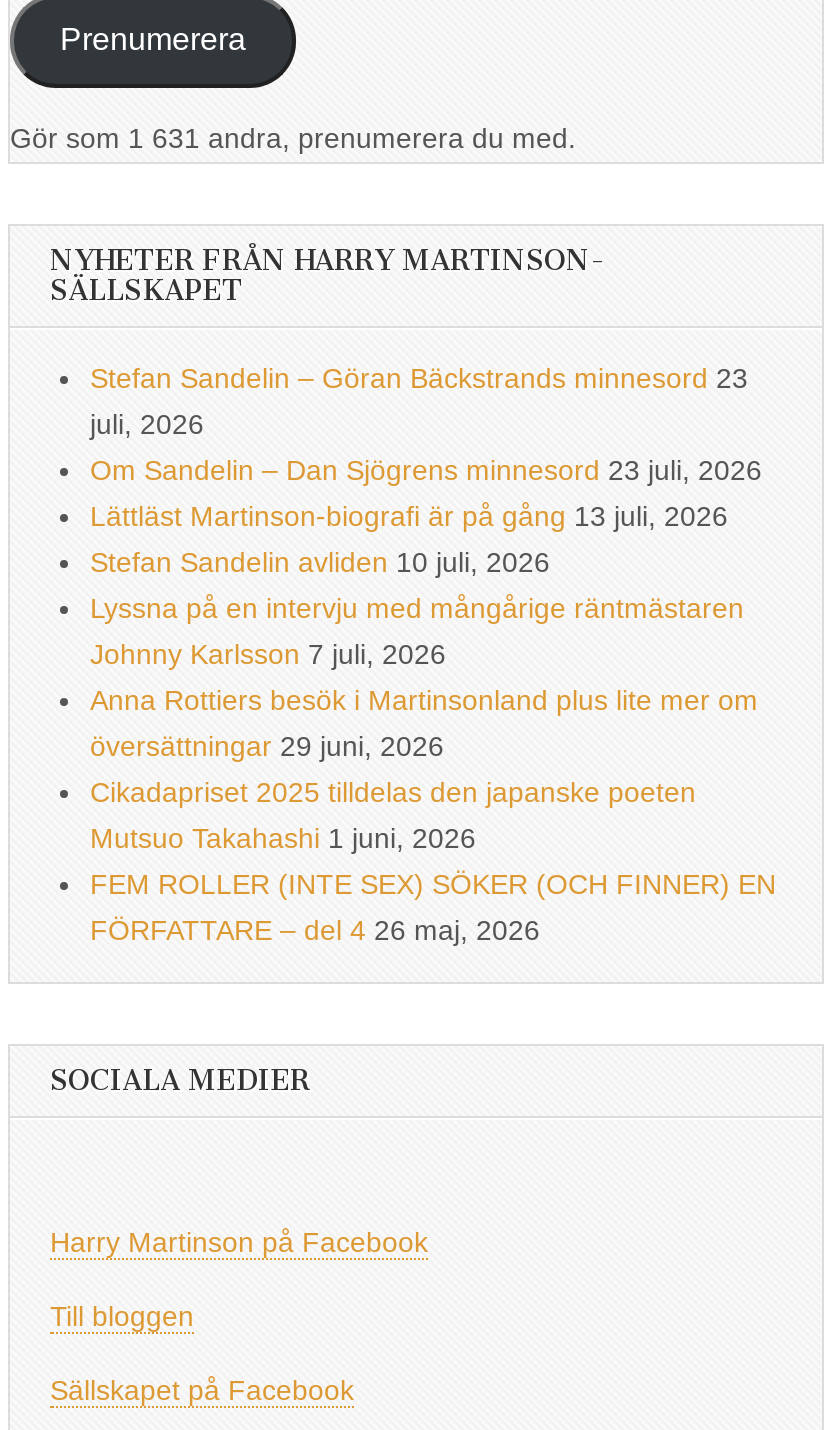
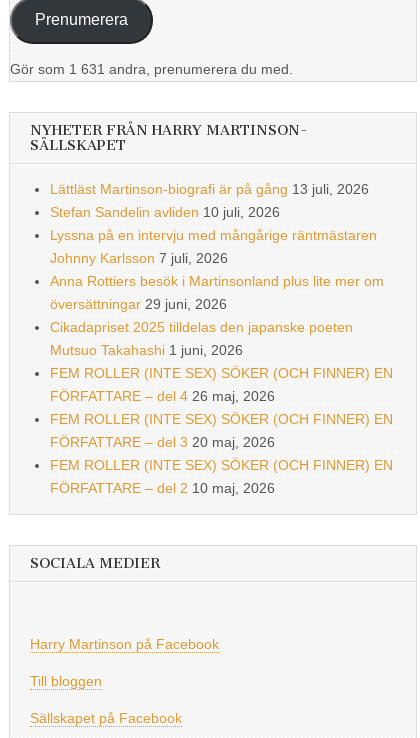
[90,362,762,486] Stefan Sandelin – Göran Bäckstrands minnesord 23 | juli, 2026 | Om Sandelin – Dan Sjögrens minnesord 23 juli, 2026 -> none
moved [90,500,776,946] -> [50,181,393,404]: Lättläst Martinson-biografi är på gång 13 juli, 2026 | Stefan Sandelin avliden 10 juli, 2026 | Lyssna på en intervju med mångårige räntmästaren | ... | FEM ROLLER (INTE SEX) SÖKER (OCH FINNER) EN | FÖRFATTARE – del 4 26 maj, 2026
none -> [50,411,393,496] FEM ROLLER (INTE SEX) SÖKER (OCH FINNER) EN | FÖRFATTARE – del 3 20 maj, 2026 | FEM ROLLER (INTE SEX) SÖKER (OCH FINNER) EN | FÖRFATTARE – del 2 10 maj, 2026

